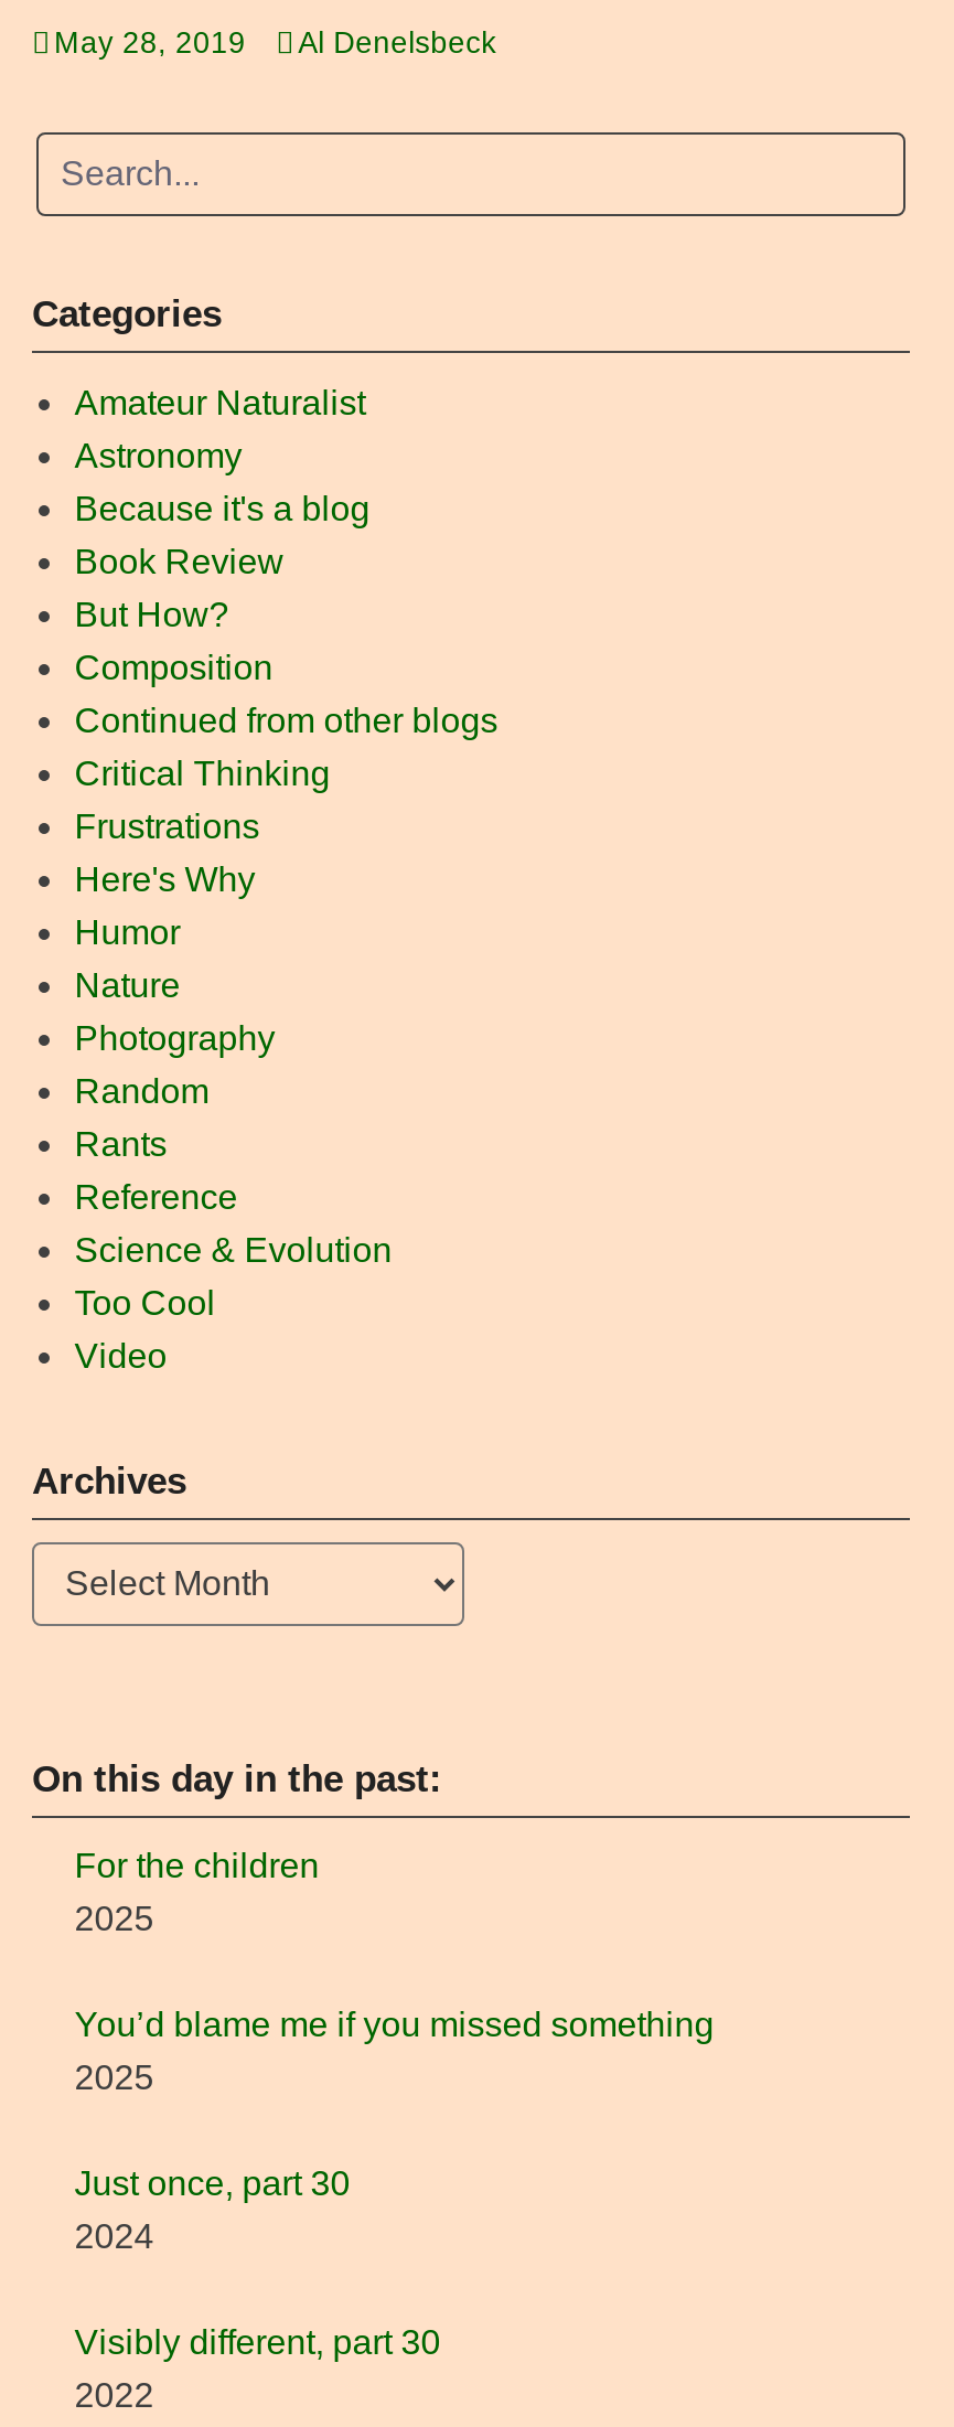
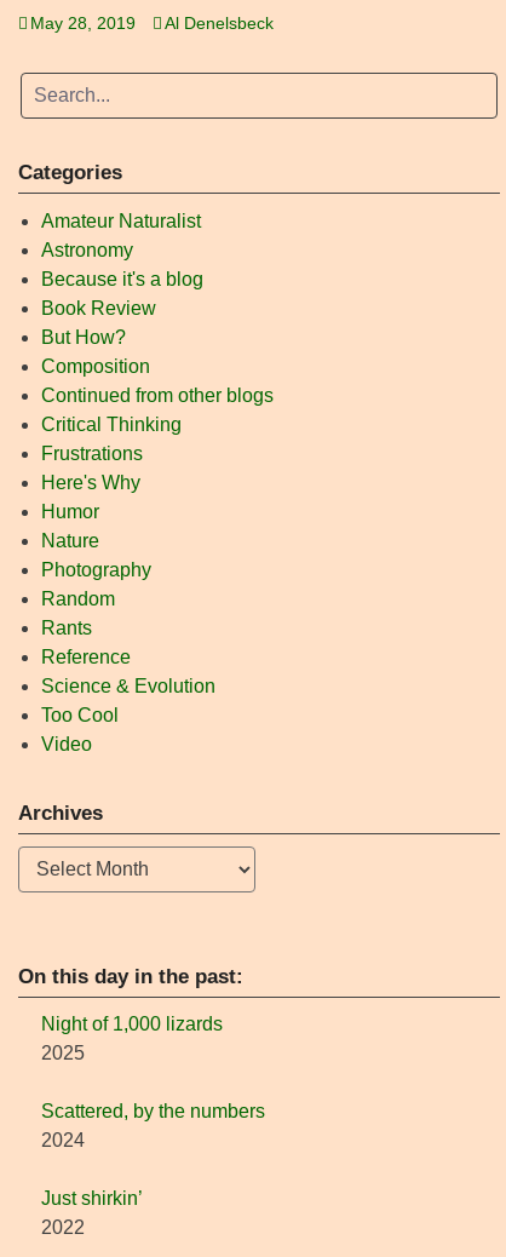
[74,1847,319,1885] For the children -> [41,1014,223,1034] Night of 1,000 lizards
[74,2006,714,2202] You’d blame me if you missed something | 2025 | Just once, part 30 -> [41,1101,265,1122] Scattered, by the numbers
[74,2324,440,2361] Visibly different, part 30 -> [41,1188,143,1209] Just shirkin’

